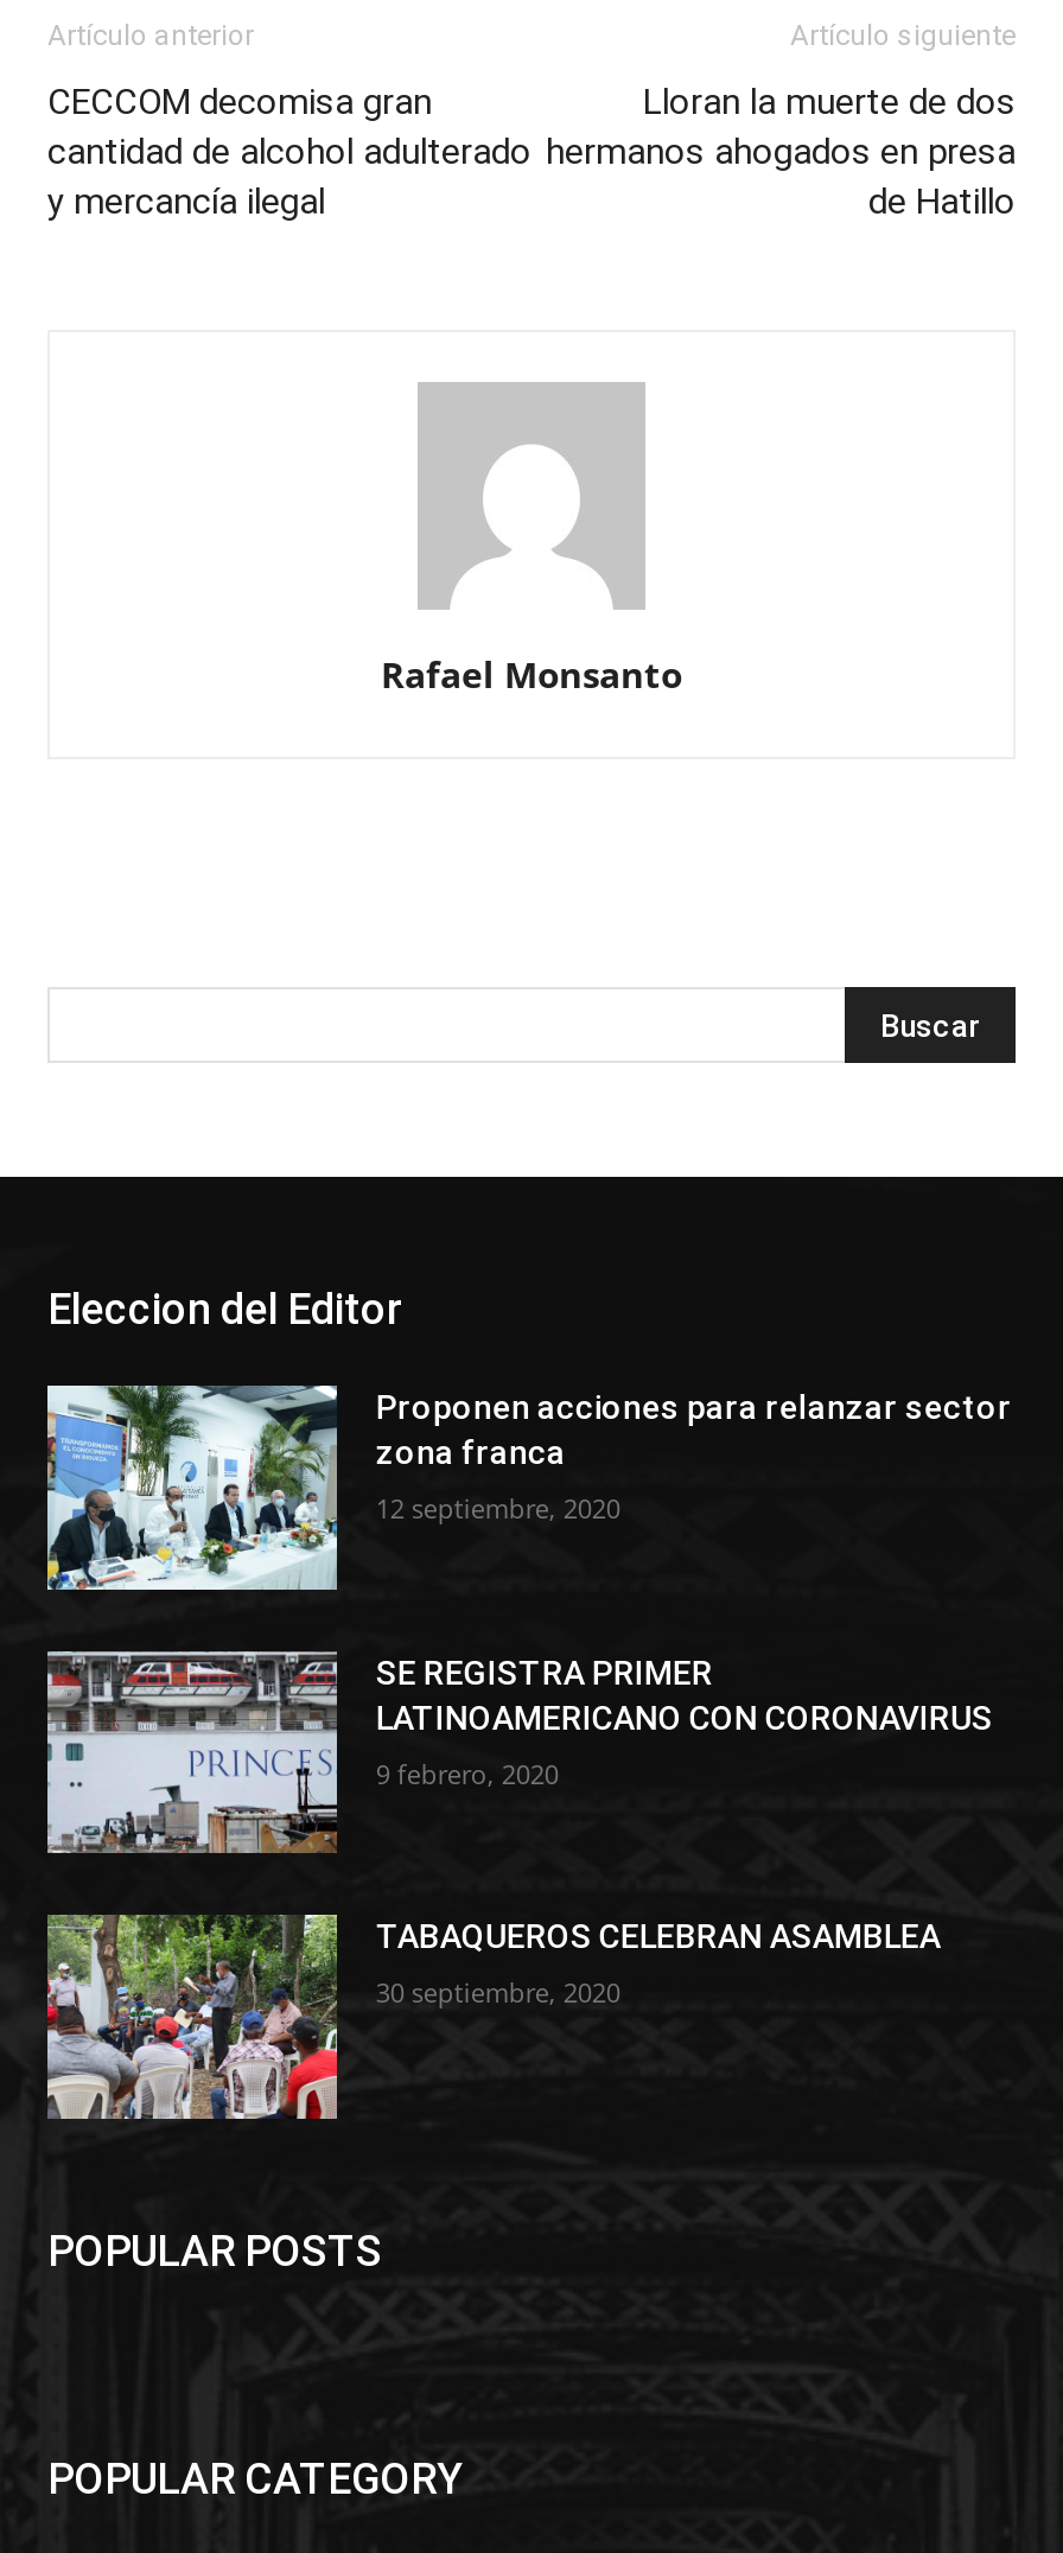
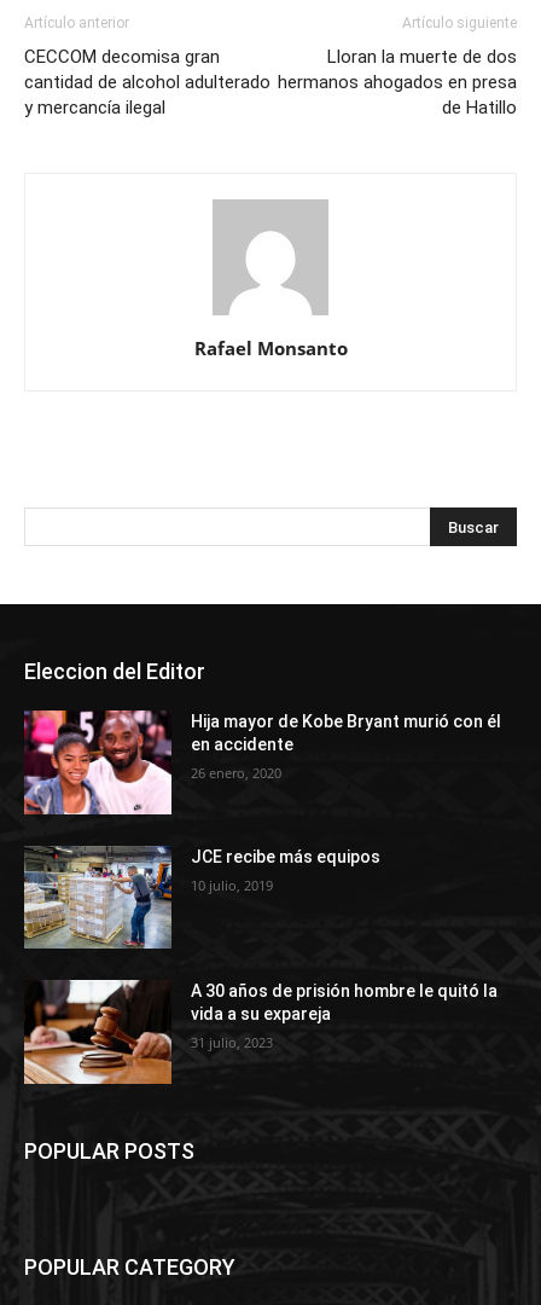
[45,1383,1012,1592] [image] | Proponen acciones para relanzar sector | zona franca -> [23,709,502,816] [image] | Hija mayor de Kobe Bryant murió con él | en accidente
[376,1490,620,1526] 12 septiembre, 2020 -> [191,764,282,782] 26 enero, 2020
[45,1649,993,1853] [image] | SE REGISTRA PRIMER | LATINOAMERICANO CON CORONAVIRUS -> [24,846,381,950] [image] | JCE recibe más equipos
[376,1755,559,1791] 9 febrero, 2020 -> [191,876,273,894] 10 julio, 2019
[45,1912,941,2121] [image] | TABAQUEROS CELEBRAN ASAMBLEA -> [23,979,498,1085] [image] | A 30 años de prisión hombre le quitó la | vida a su expareja
[376,1975,620,2010] 30 septiembre, 2020 -> [191,1033,273,1052] 31 julio, 2023

